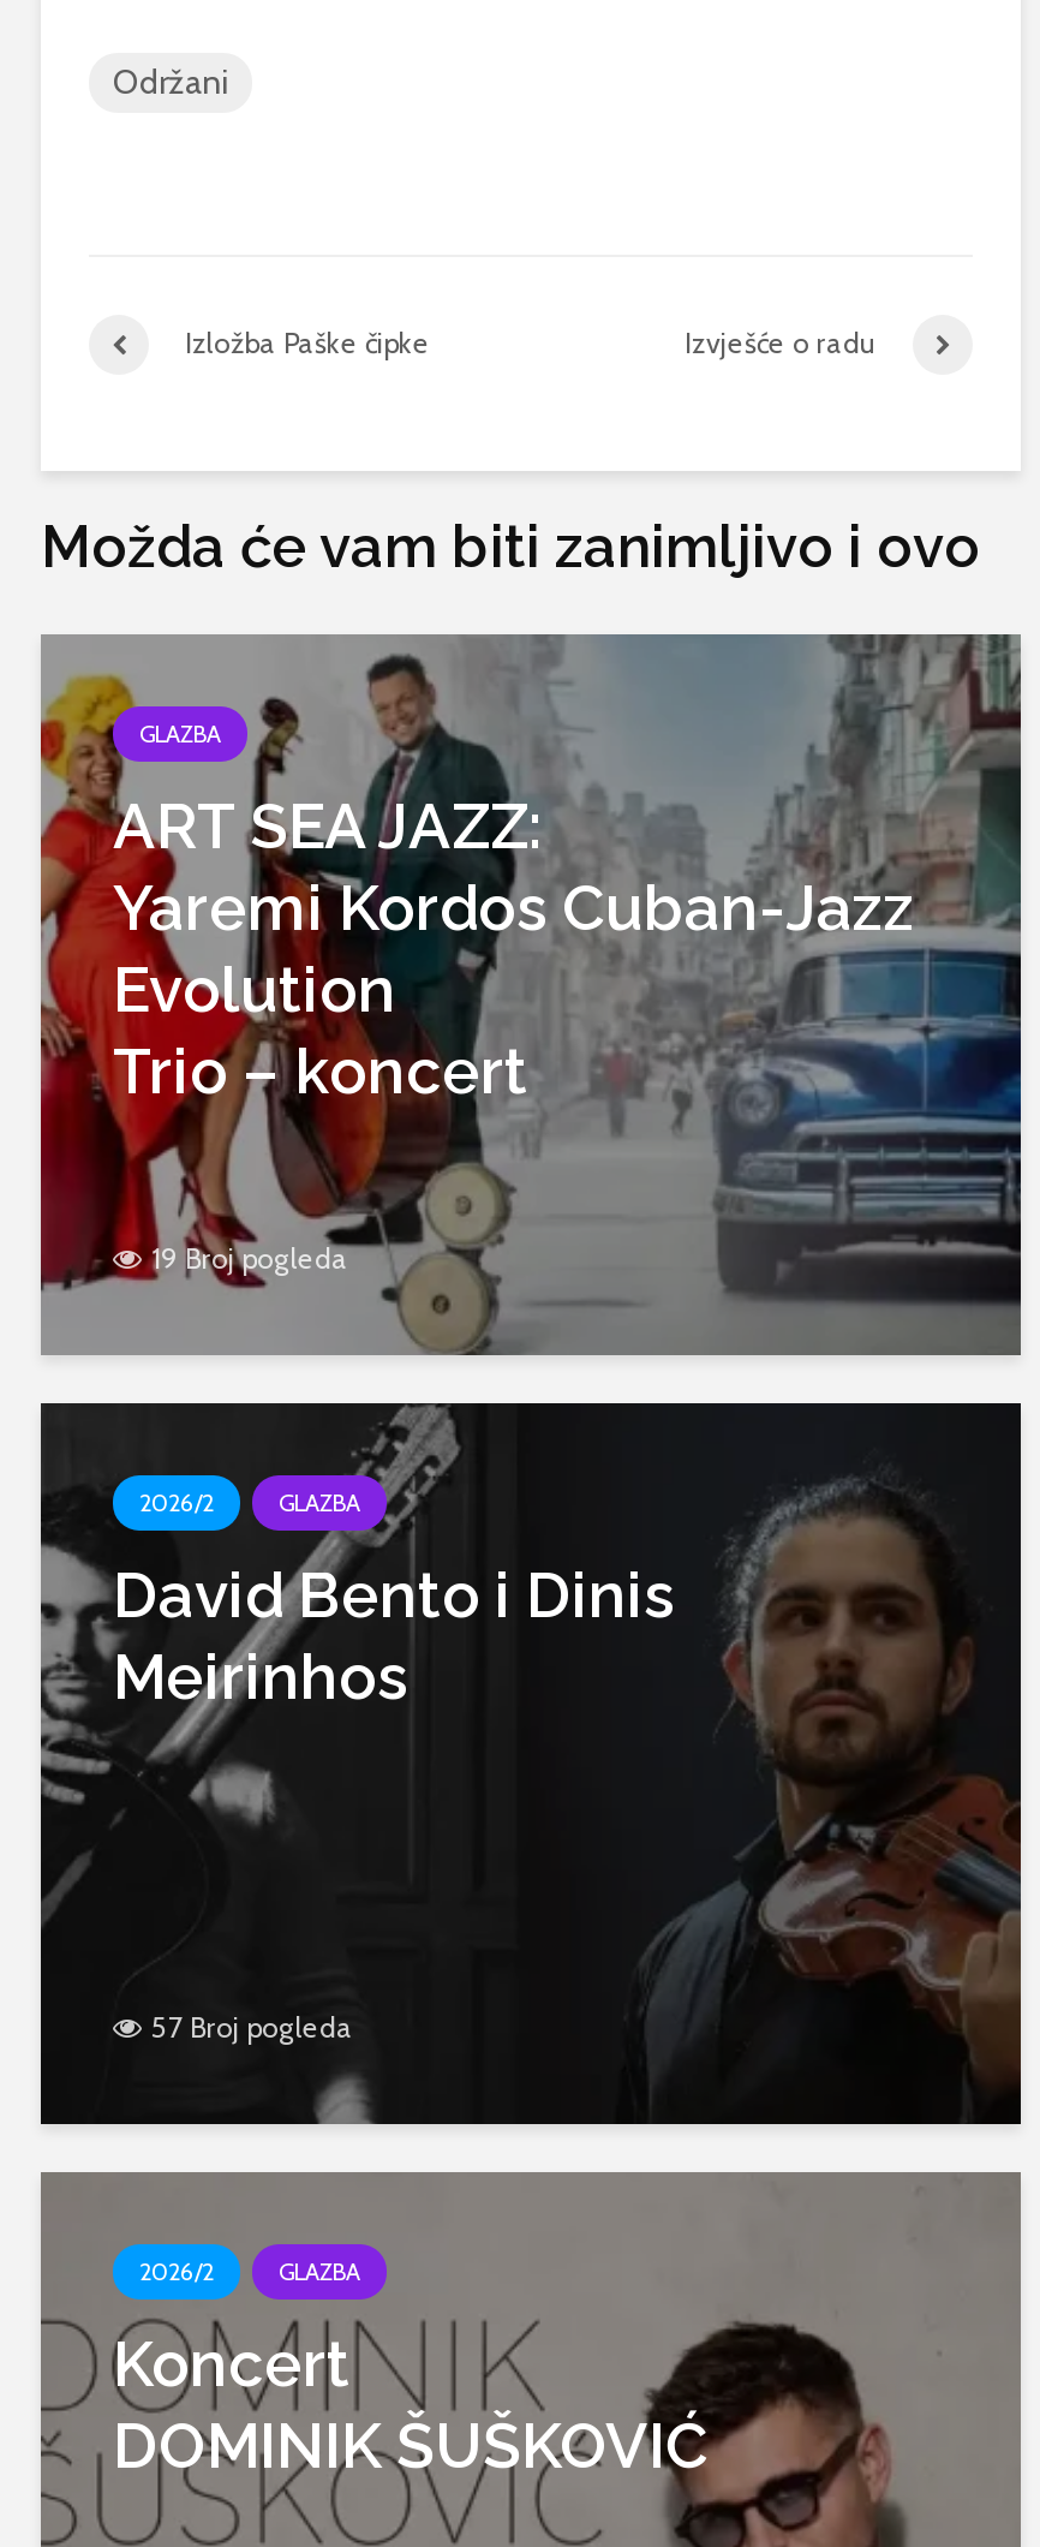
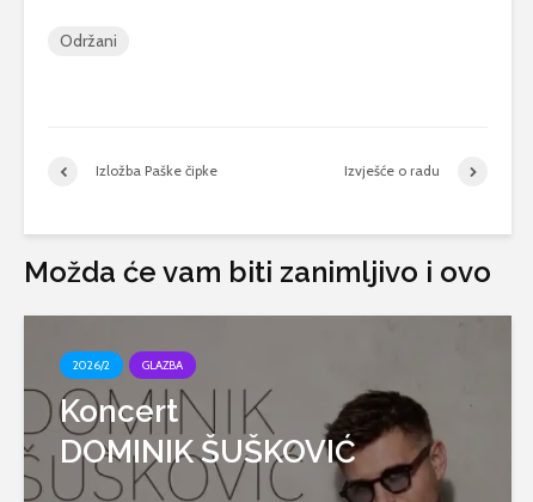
[38,637,1023,1360] [image] | GLAZBA | ART SEA JAZZ: | Yaremi Kordos Cuban-Jazz | Evolution | Trio – koncert | 19 Broj pogleda -> none
[41,1401,1021,2127] [image] | 2026/2 | GLAZBA | David Bento i Dinis | Meirinhos -> none
[151,2008,353,2044] 57 Broj pogleda -> none

